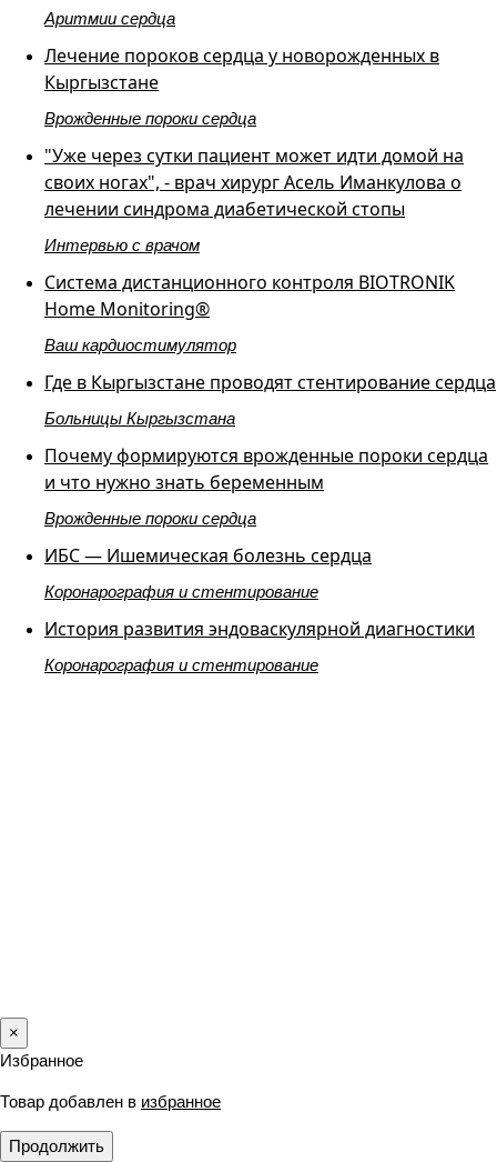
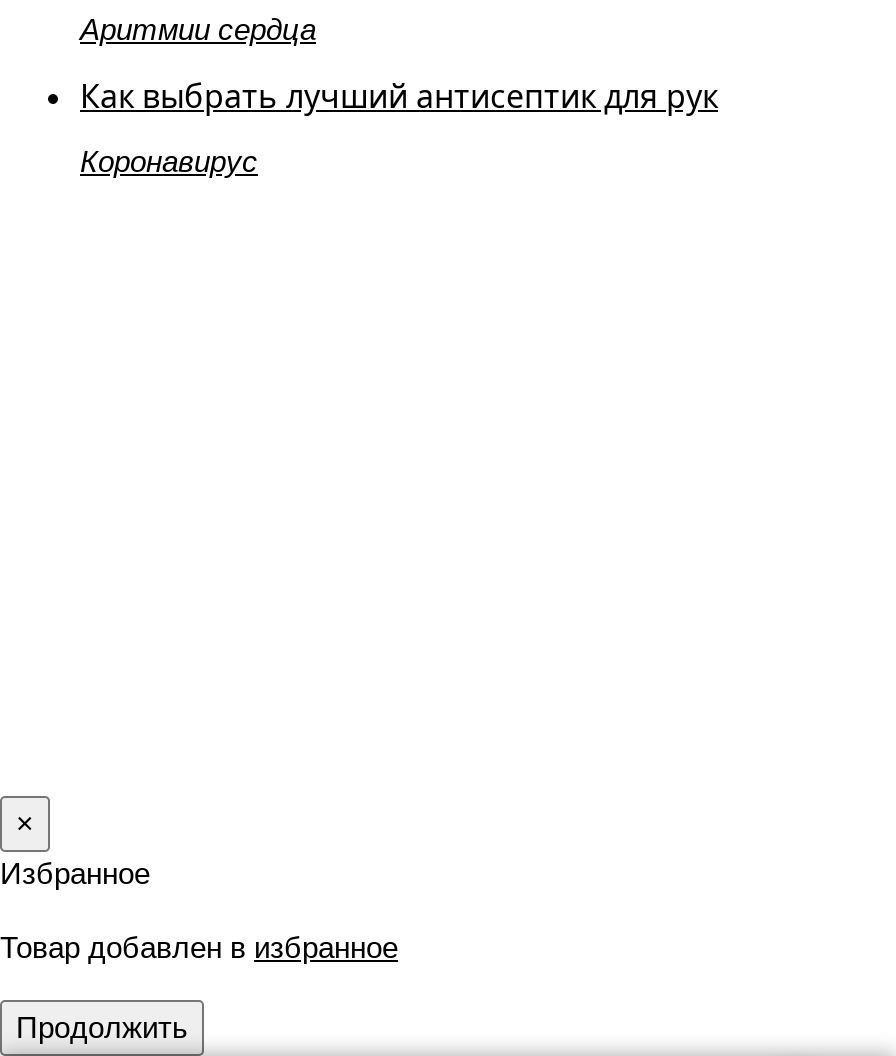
[44,43,496,674] Лечение пороков сердца у новорожденных в | Кыргызстане | Врожденные пороки сердца | "Уже через сутки пациент может идти домой на | своих ногах", - врач хирург Асель Иманкулова о | лечении синдрома диабетической стопы | Интервью с врачом | Система дистанционного контроля BIOTRONIK | Home Monitoring® | Ваш кардиостимулятор | Где в Кыргызстане проводят стентирование сердца | Больницы Кыргызстана | Почему формируются врожденные пороки сердца | и что нужно знать беременным | Врожденные пороки сердца | ИБС — Ишемическая болезнь сердца | Коронарография и стентирование | История развития эндоваскулярной диагностики | Коронарография и стентирование -> [80,74,718,178] Как выбрать лучший антисептик для рук | Коронавирус

